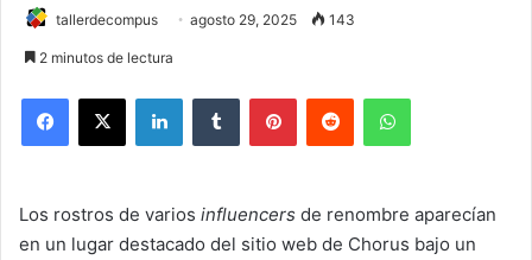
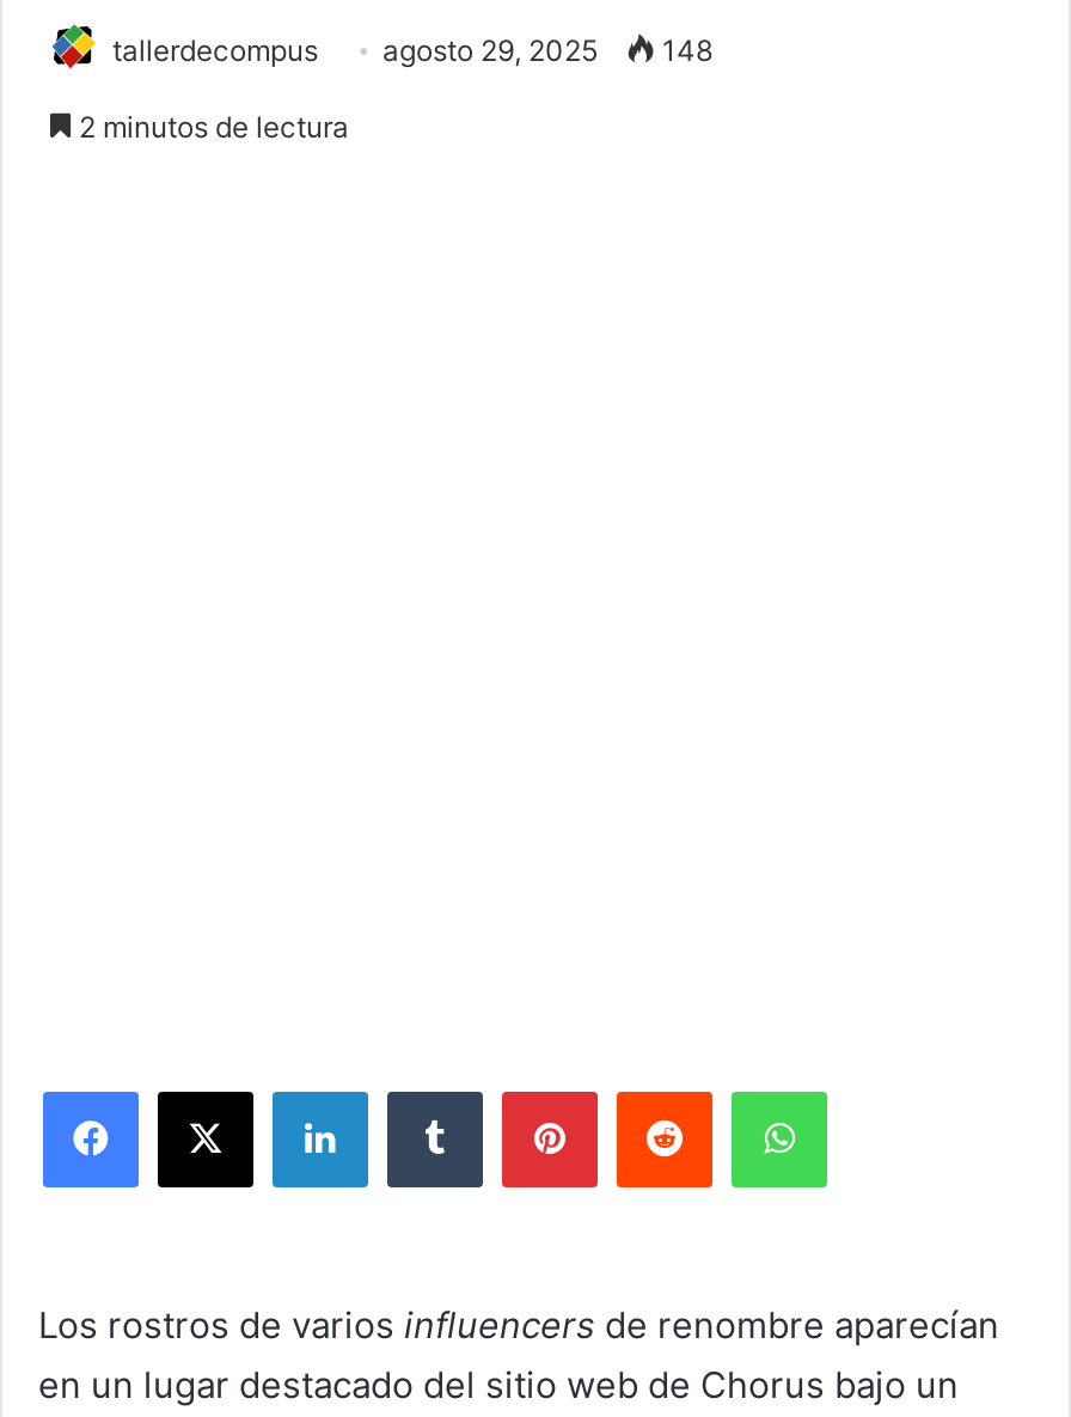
[56,11,355,28] tallerdecompus agosto 29, 2025 143 -> [112,32,712,68] tallerdecompus agosto 29, 2025 148

